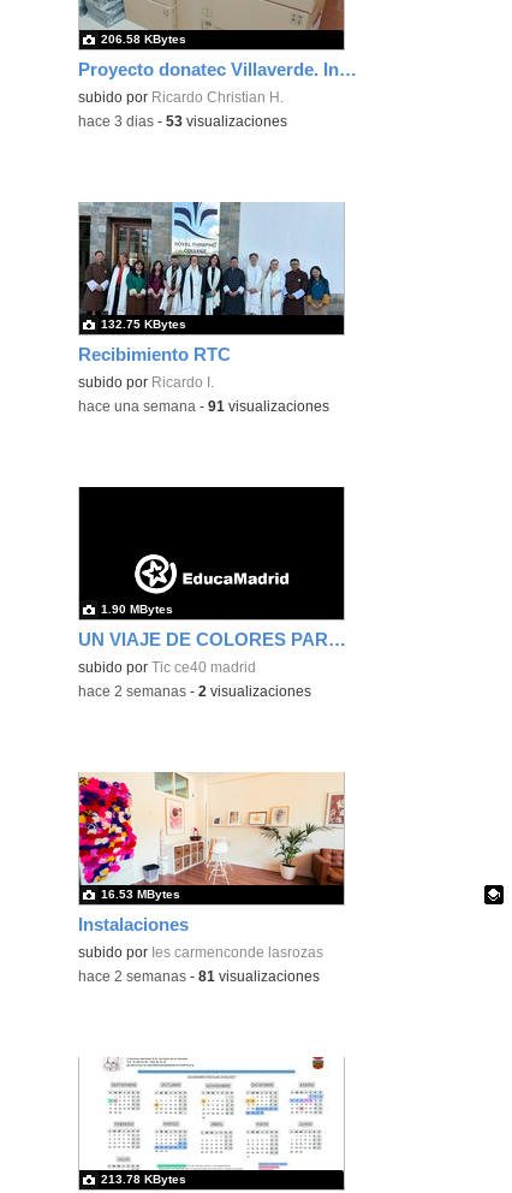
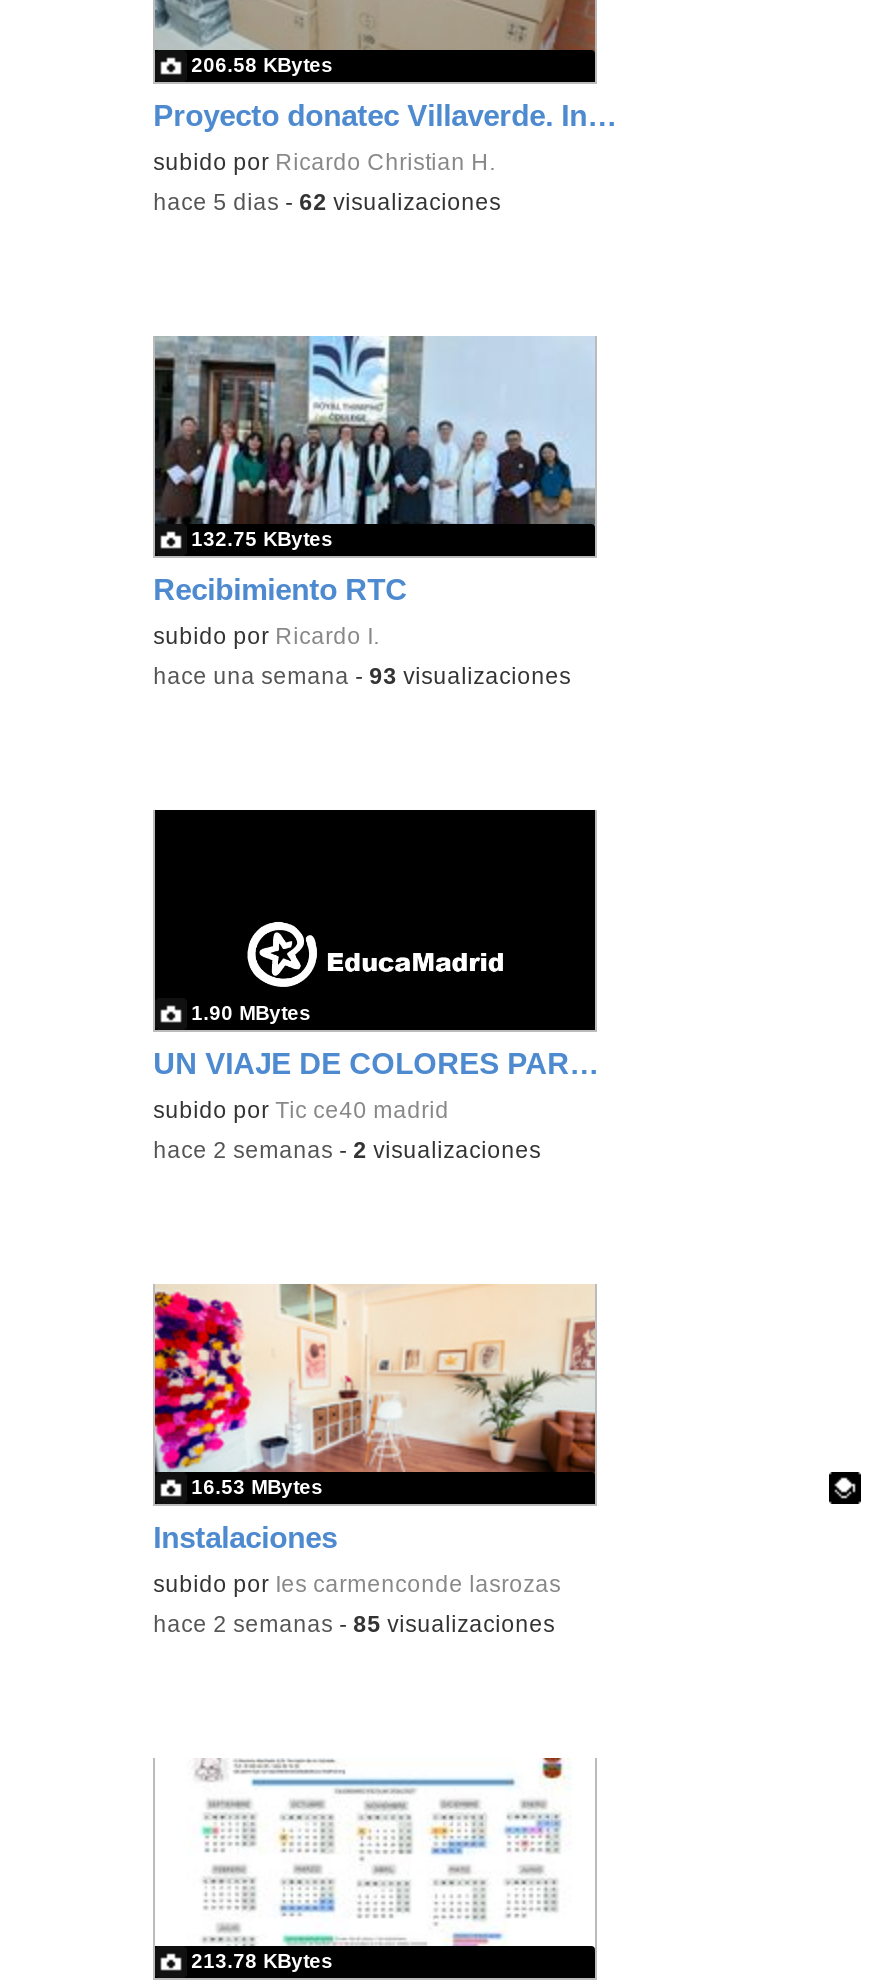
[78,114,287,129] hace 3 dias - 53 visualizaciones -> [153,190,501,214] hace 5 dias - 62 visualizaciones
[78,399,329,414] hace una semana - 91 visualizaciones -> [153,664,571,688] hace una semana - 93 visualizaciones
[78,969,320,984] hace 2 semanas - 81 visualizaciones -> [153,1612,555,1636] hace 2 semanas - 85 visualizaciones

